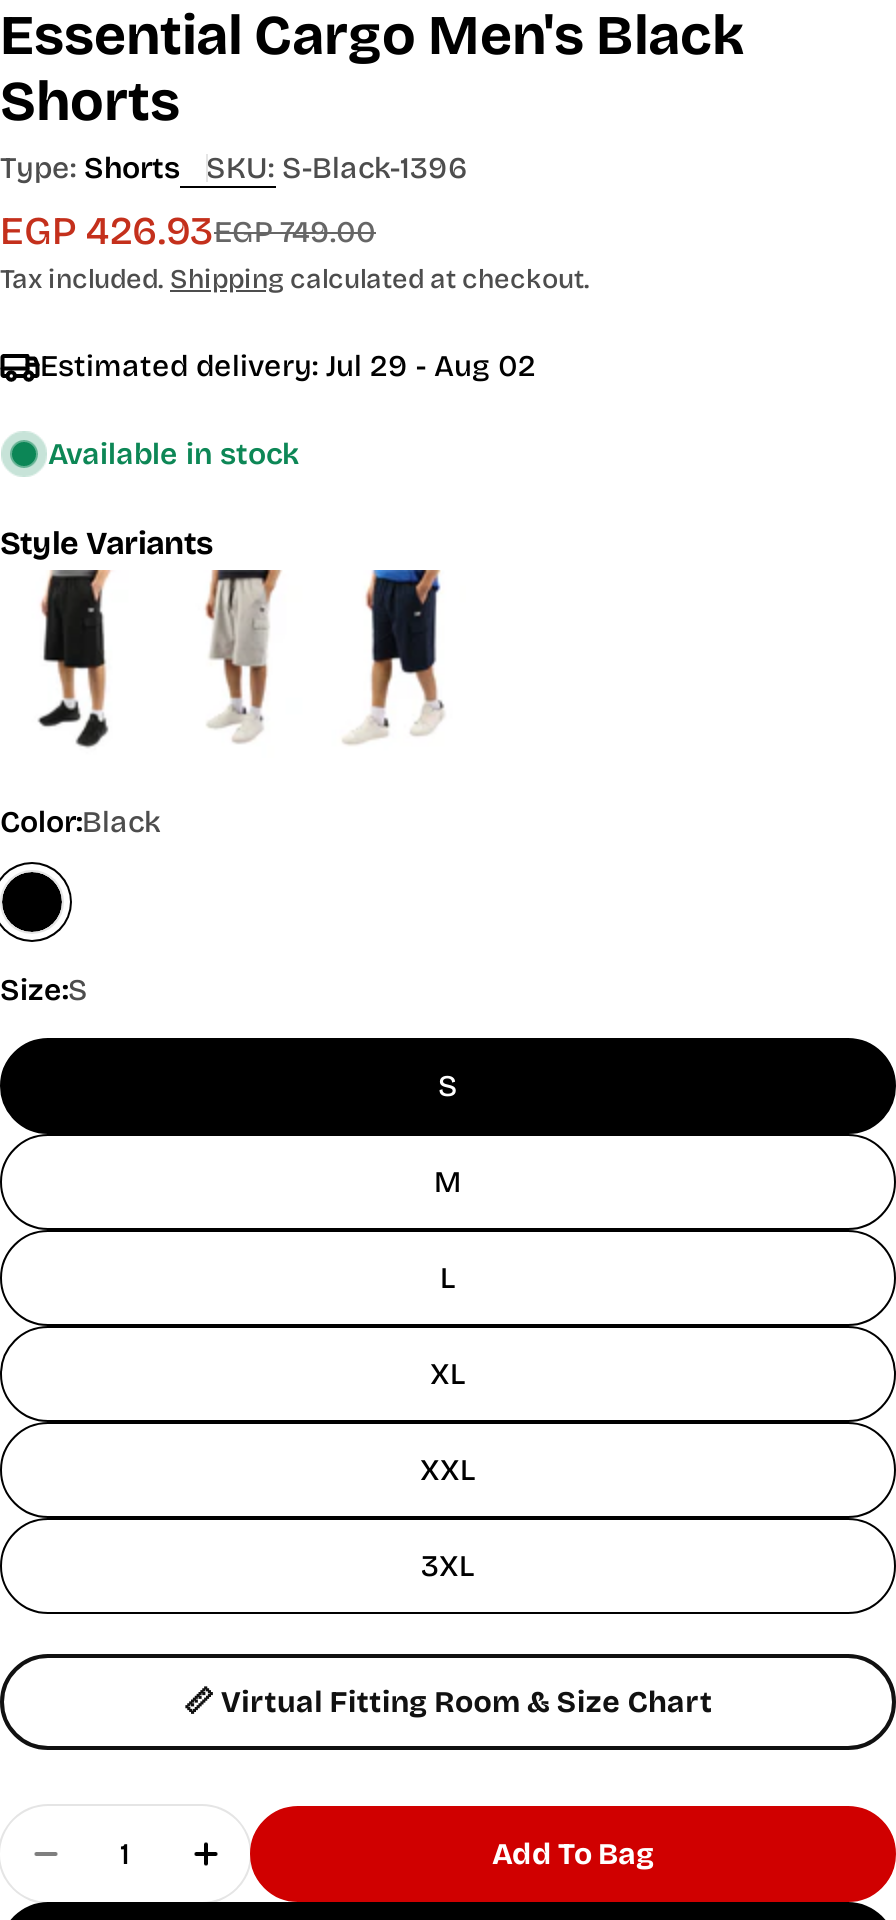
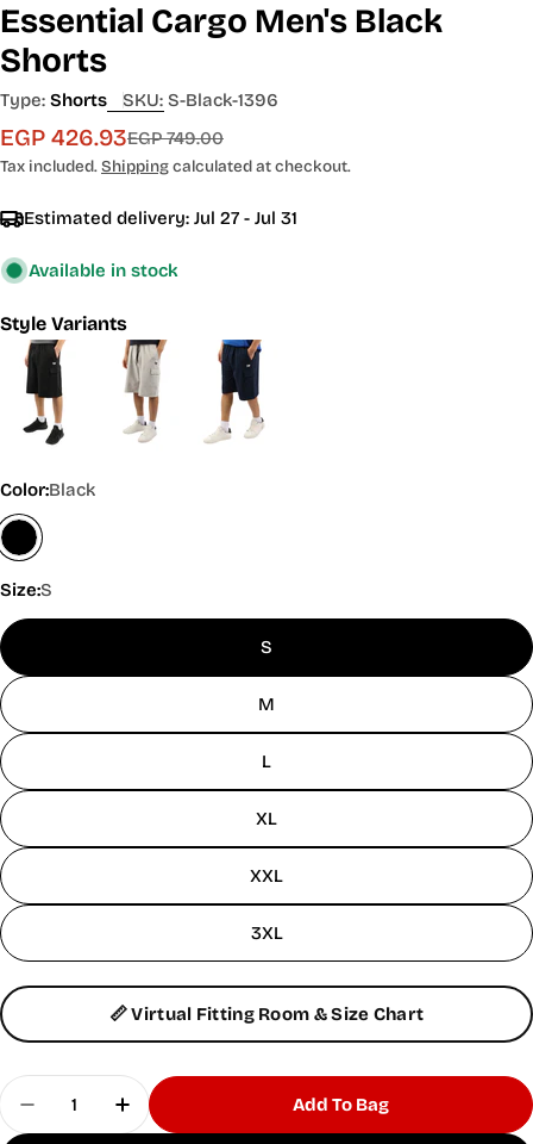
[40,349,536,385] Estimated delivery: Jul 29 - Aug 02 -> [24,208,297,229] Estimated delivery: Jul 27 - Jul 31

